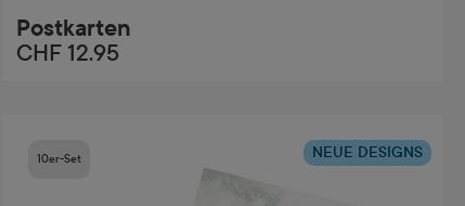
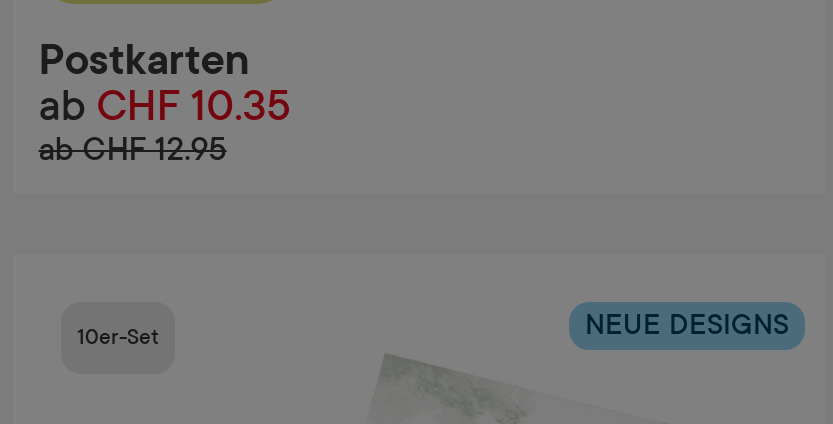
[16,41,119,68] CHF 12.95 -> [39,83,291,169] ab CHF 10.35 | ab CHF 12.95

